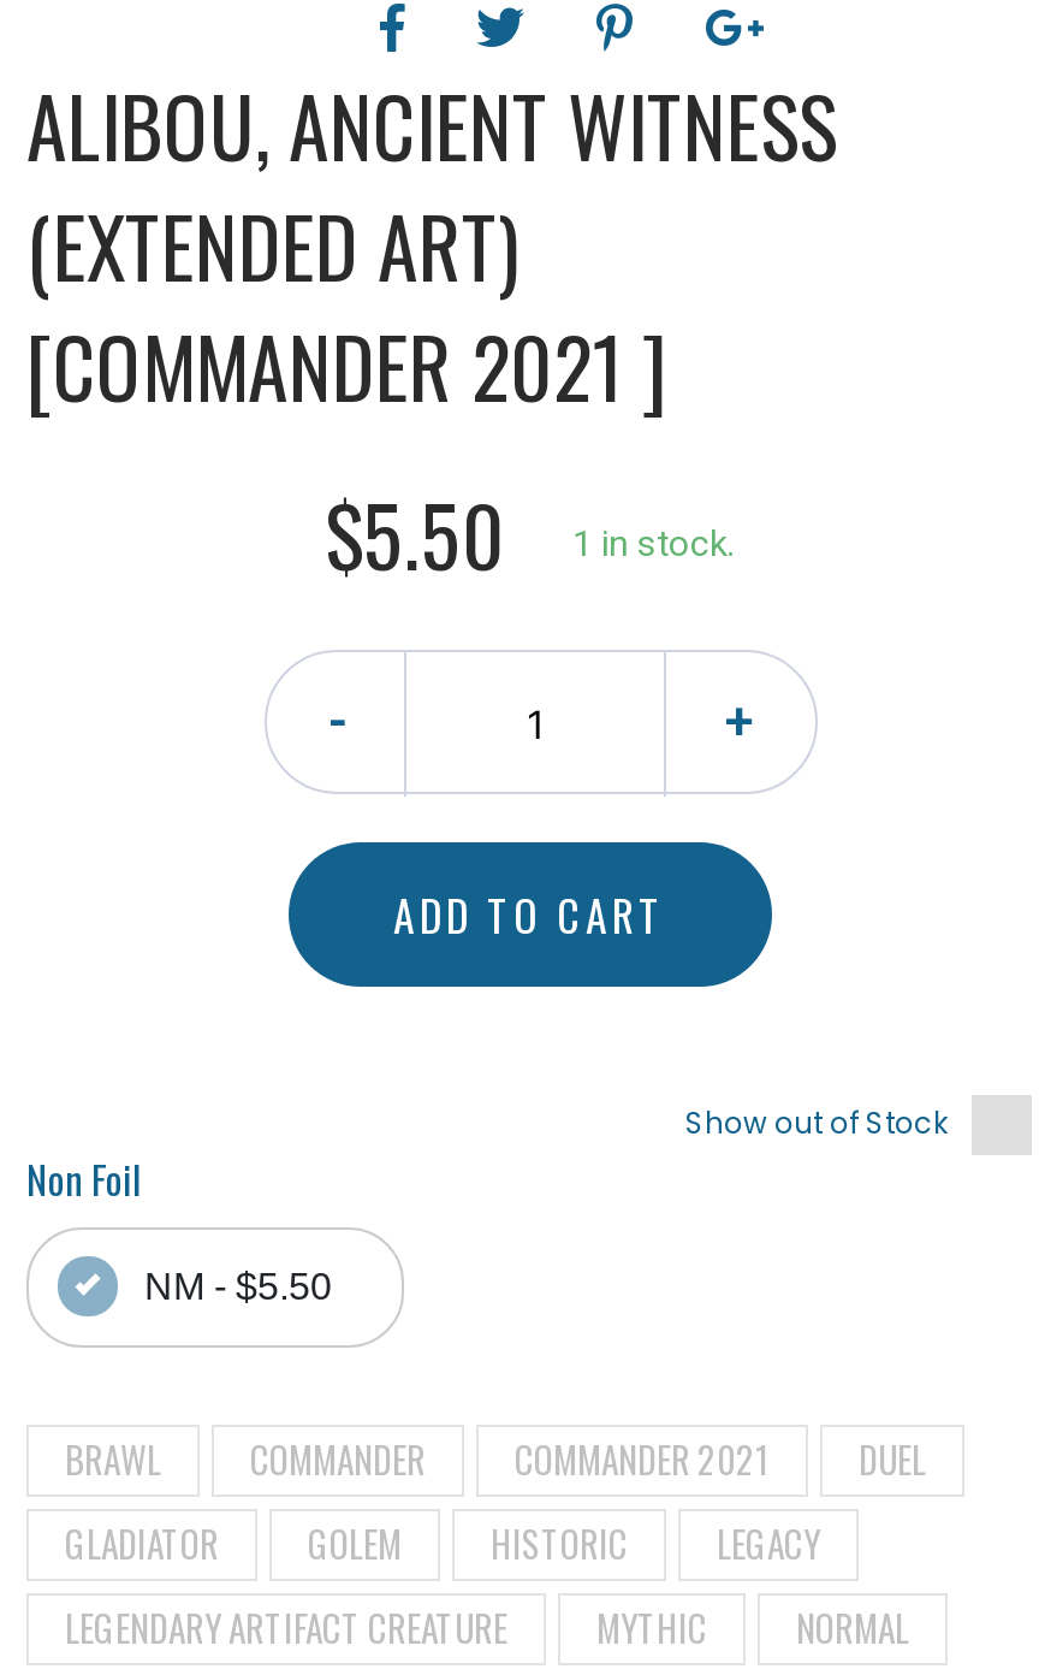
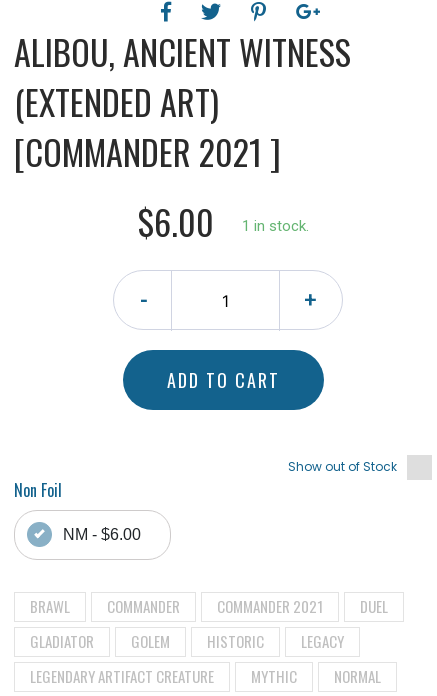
[325,472,734,595] $5.50 1 in stock. -> [137,196,308,247] $6.00 1 in stock.
[144,1266,332,1307] NM - $5.50 -> [63,526,141,543] NM - $6.00

